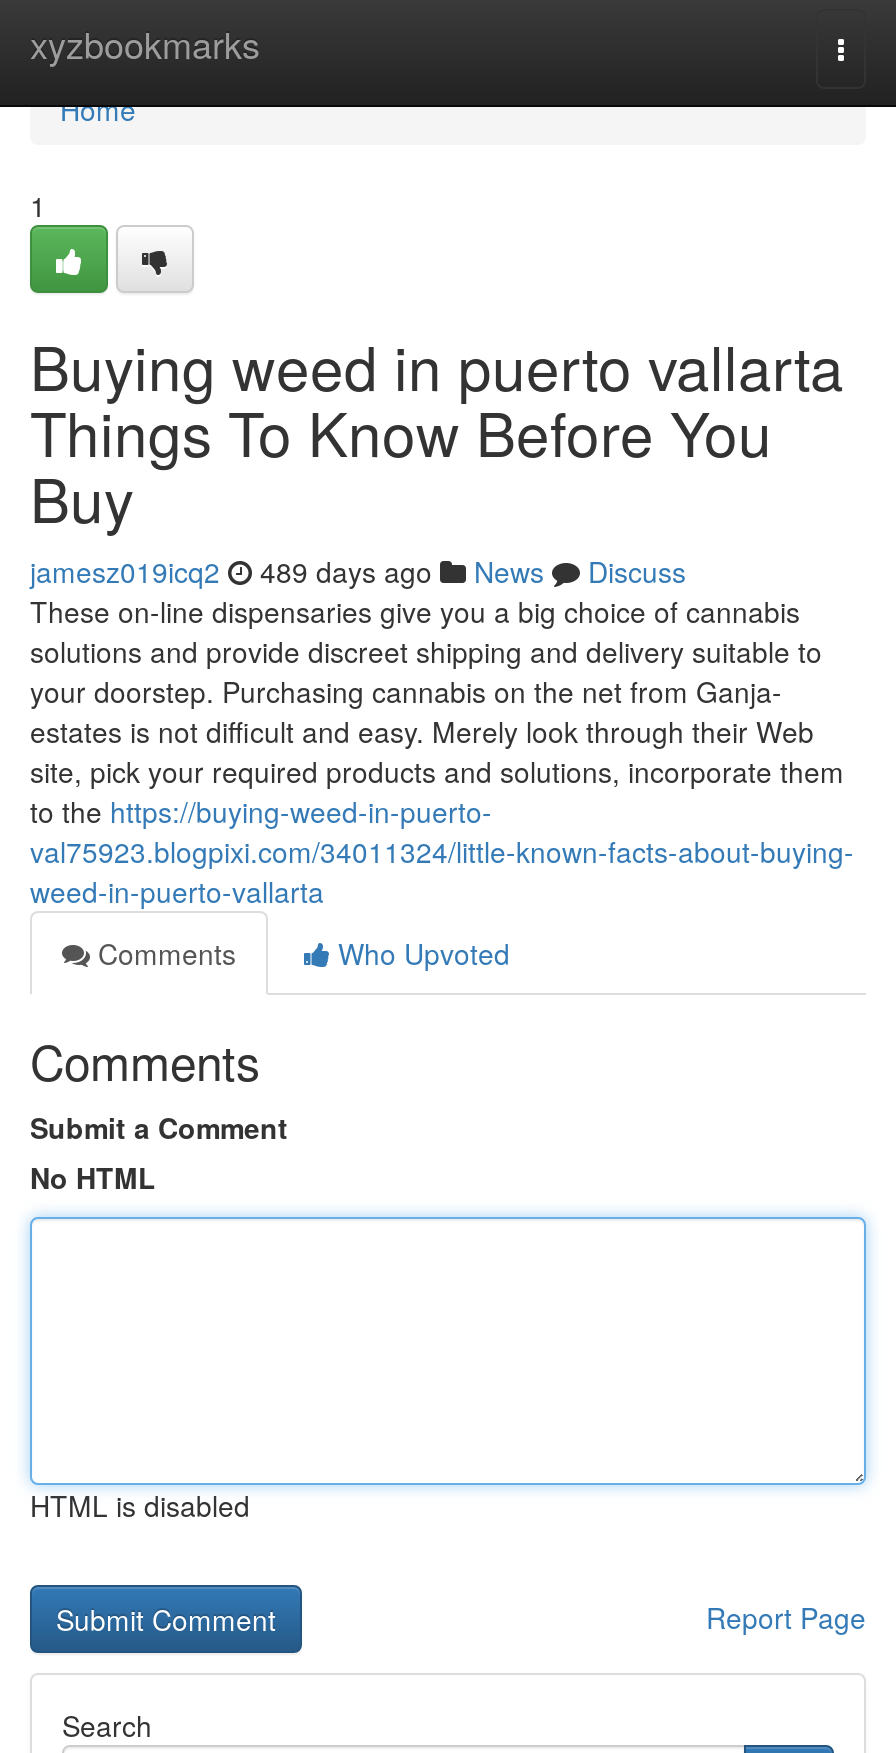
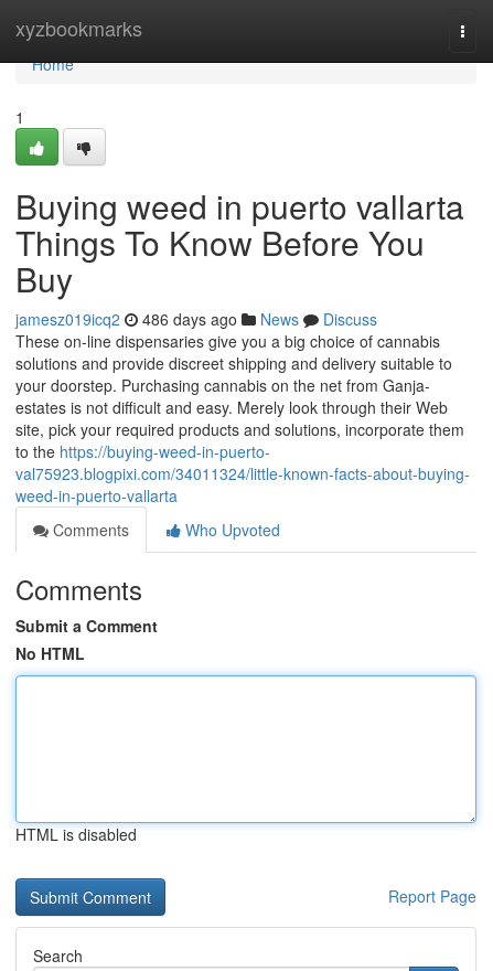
[30,551,686,591] jamesz019icq2 489 days ago News Discuss -> [15,308,377,330] jamesz019icq2 486 days ago News Discuss

